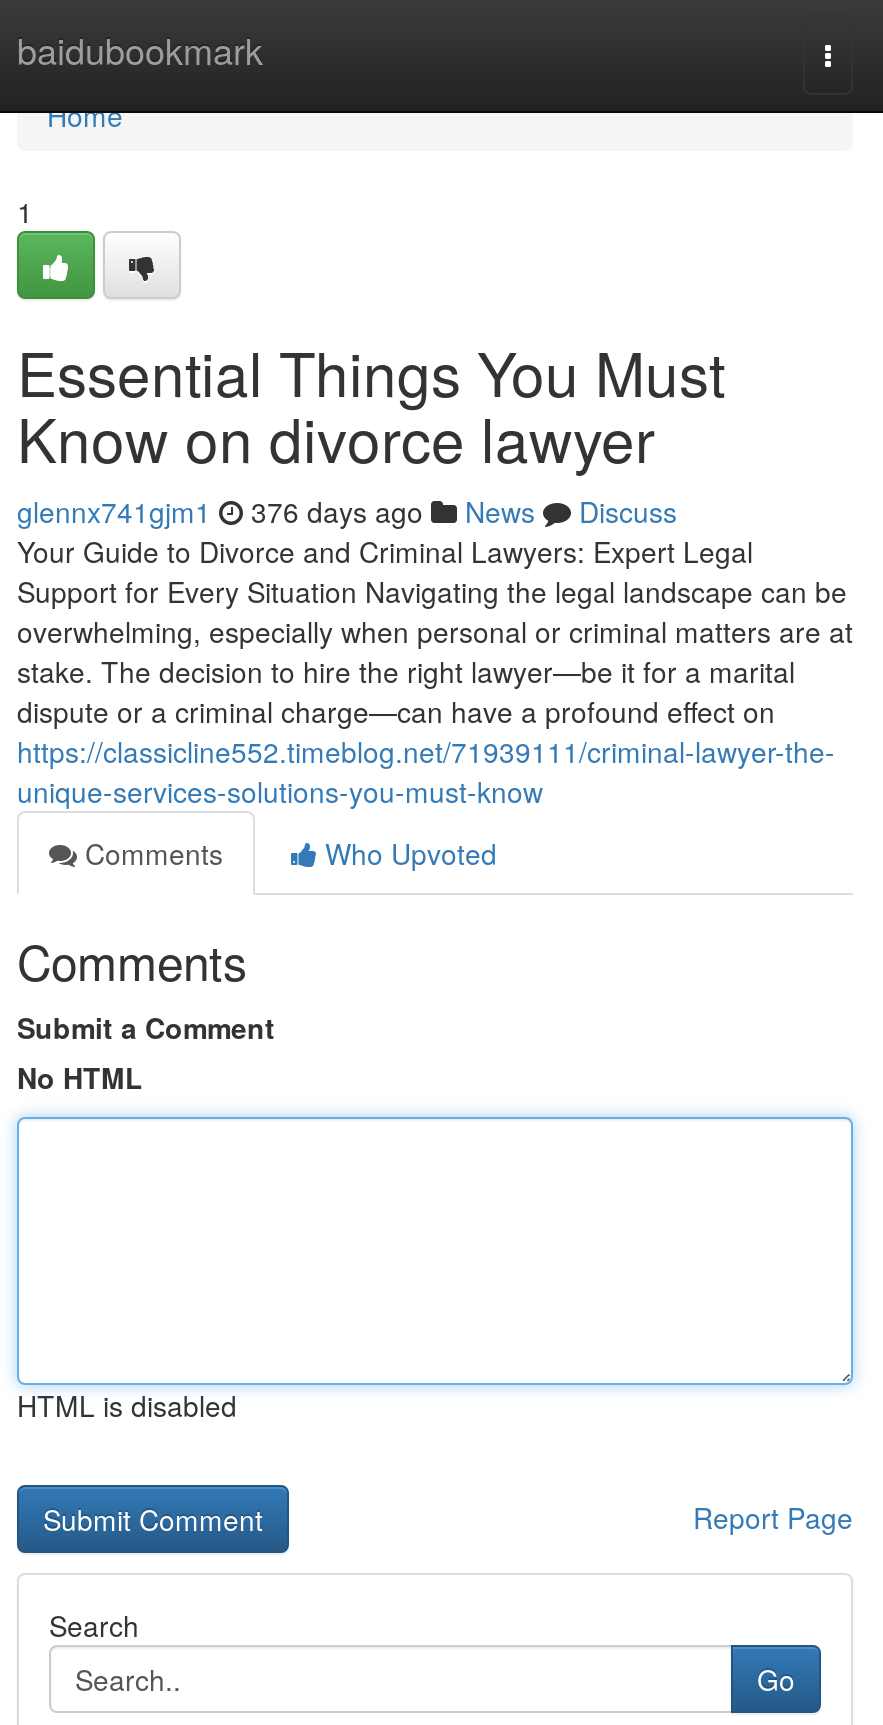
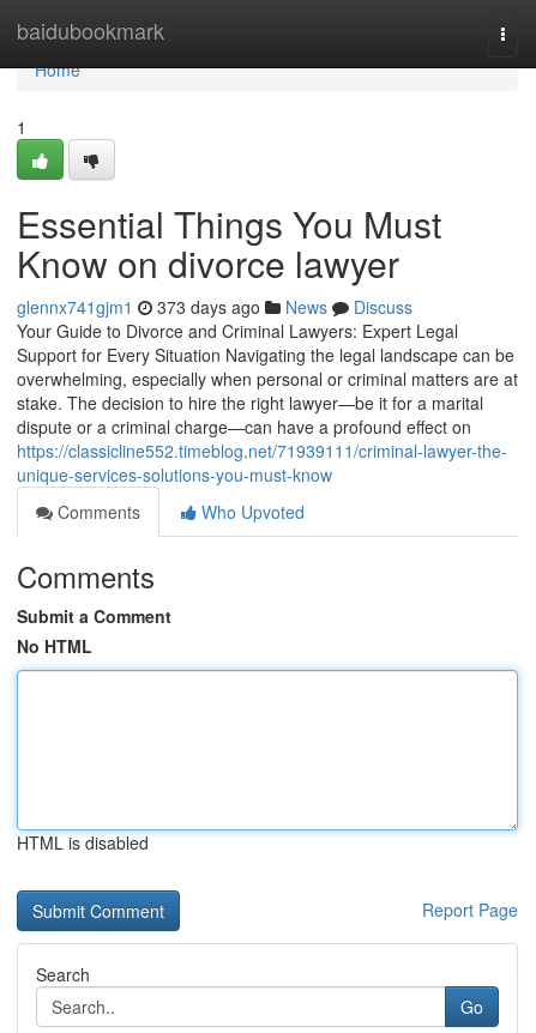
[17,491,677,531] glennx741gjm1 376 days ago News Discuss -> [17,295,412,319] glennx741gjm1 373 days ago News Discuss

